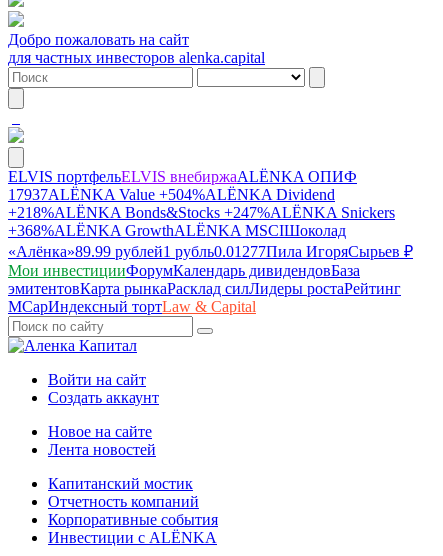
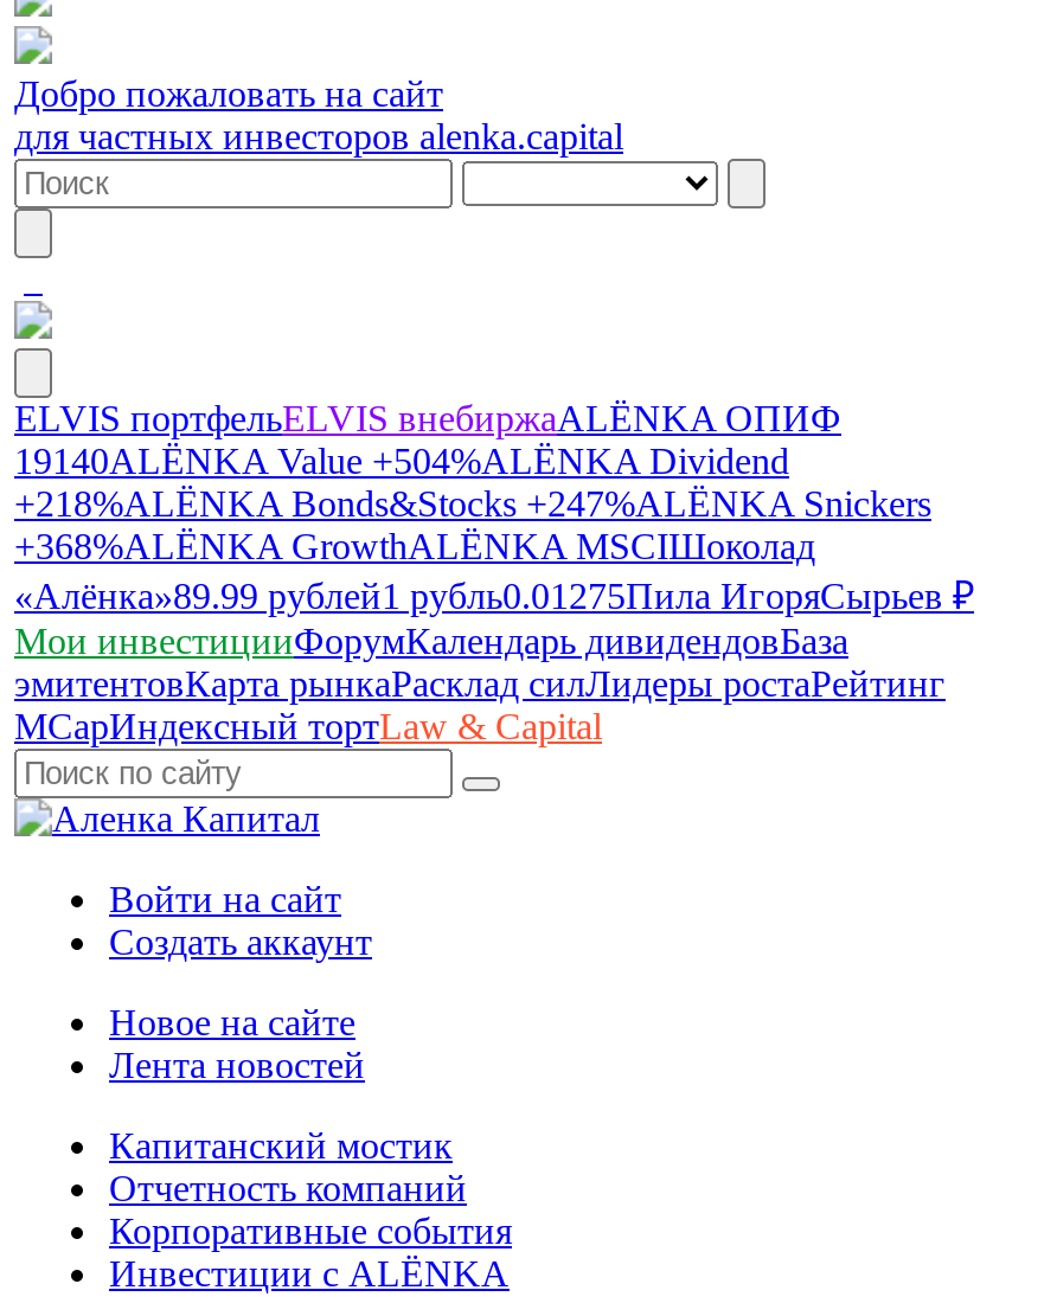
[8,186,335,203] 17937ALЁNKA Value +504%ALЁNKA Dividend -> [14,441,789,481] 19140ALЁNKA Value +504%ALЁNKA Dividend
[8,243,413,260] «Алёнка»89.99 рублей1 рубль0.01277Пила ИгоряСырьев ₽ -> [14,576,974,616] «Алёнка»89.99 рублей1 рубль0.01275Пила ИгоряСырьев ₽

